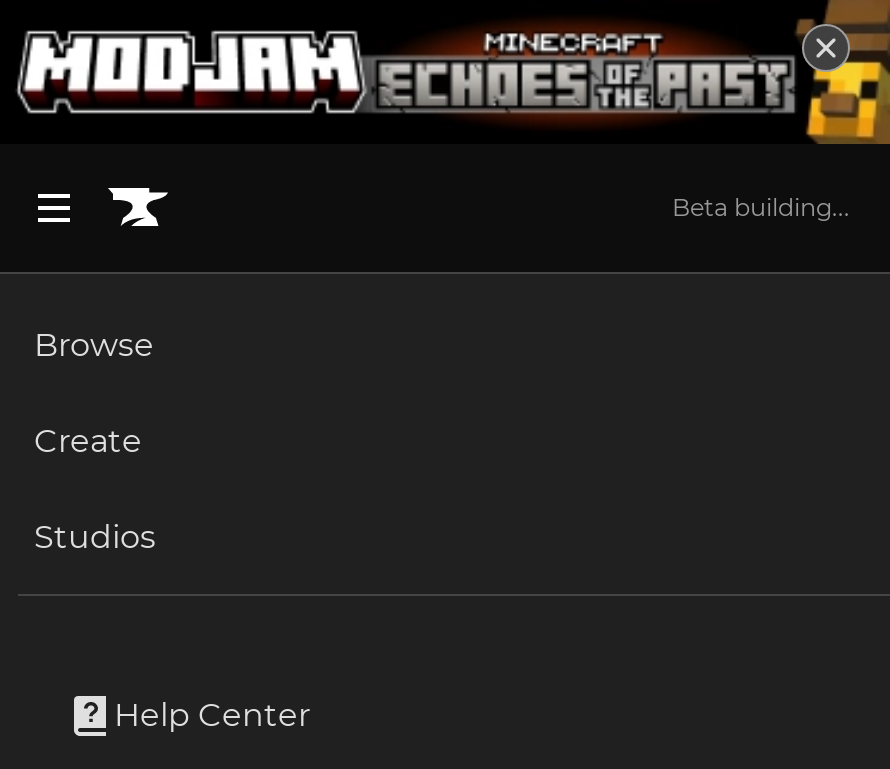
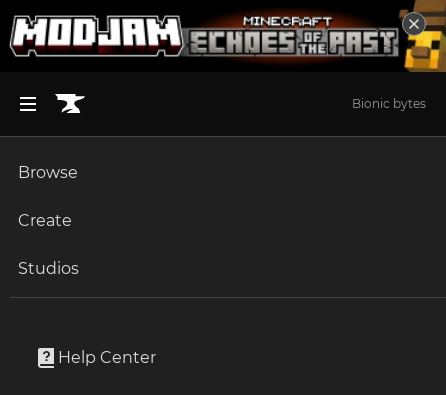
[672,191,850,221] Beta building... -> [352,96,426,111] Bionic bytes

